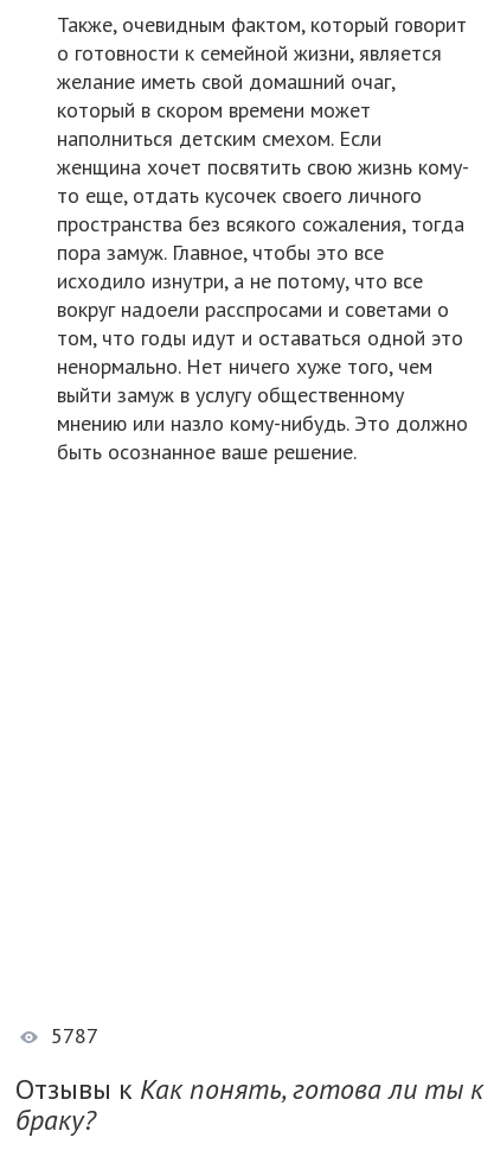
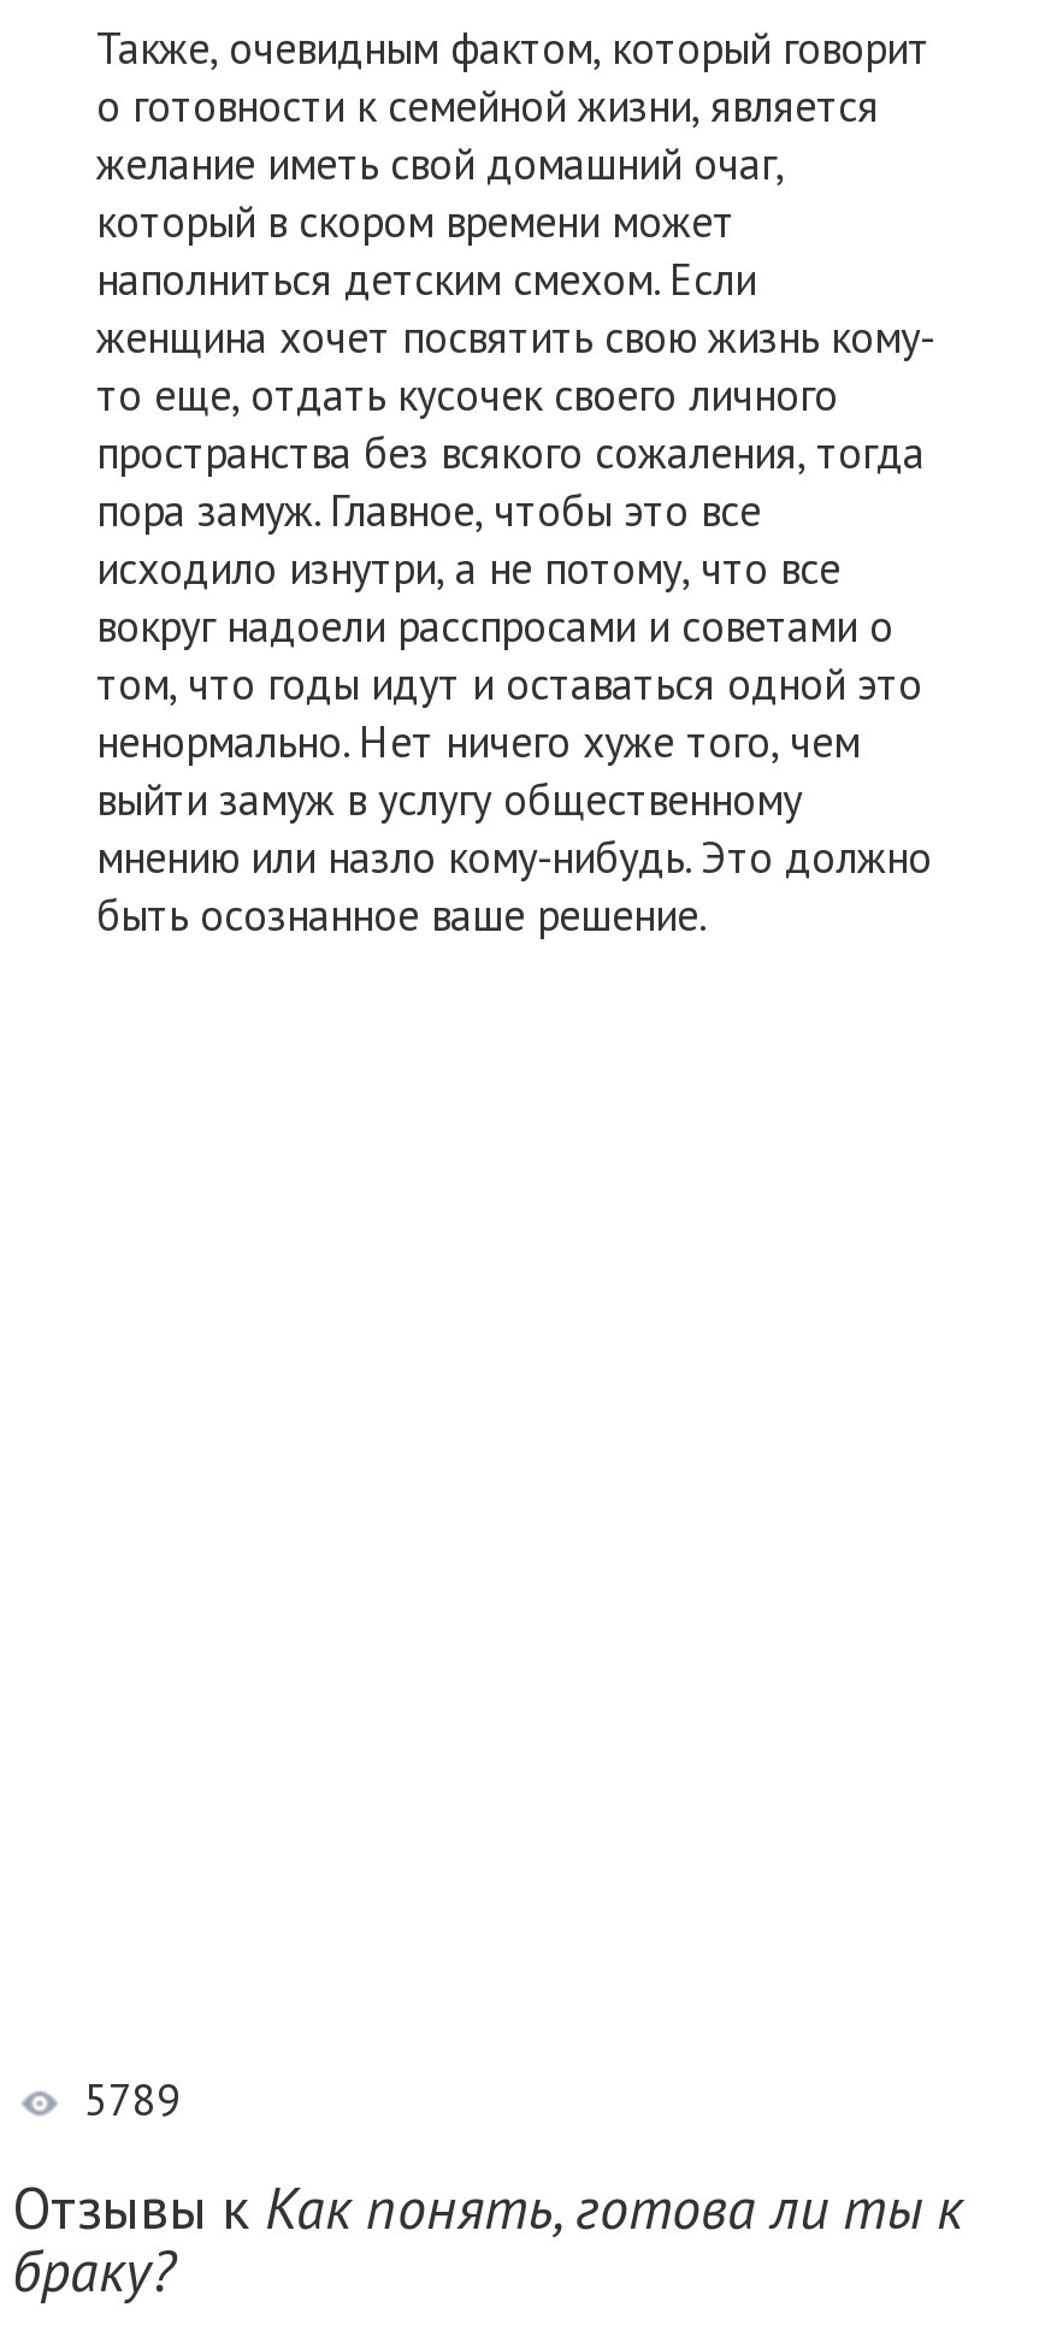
[45,1022,98,1049] 5787 -> [72,2073,181,2128] 5789

